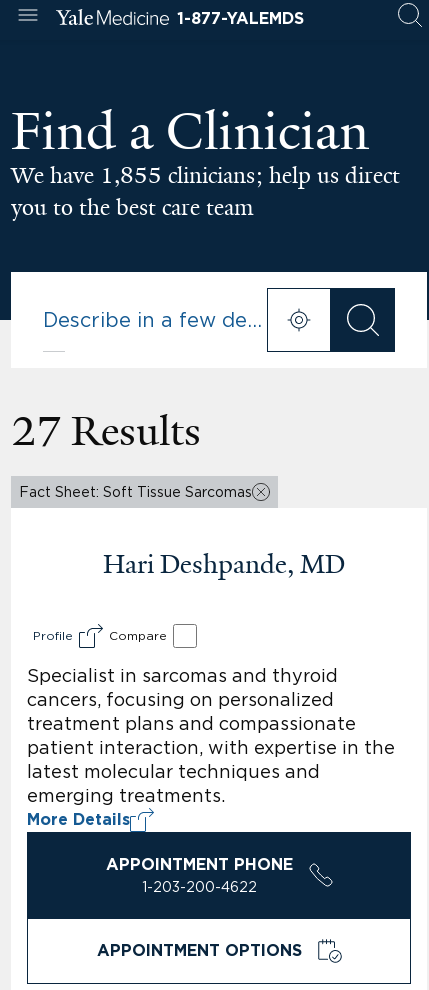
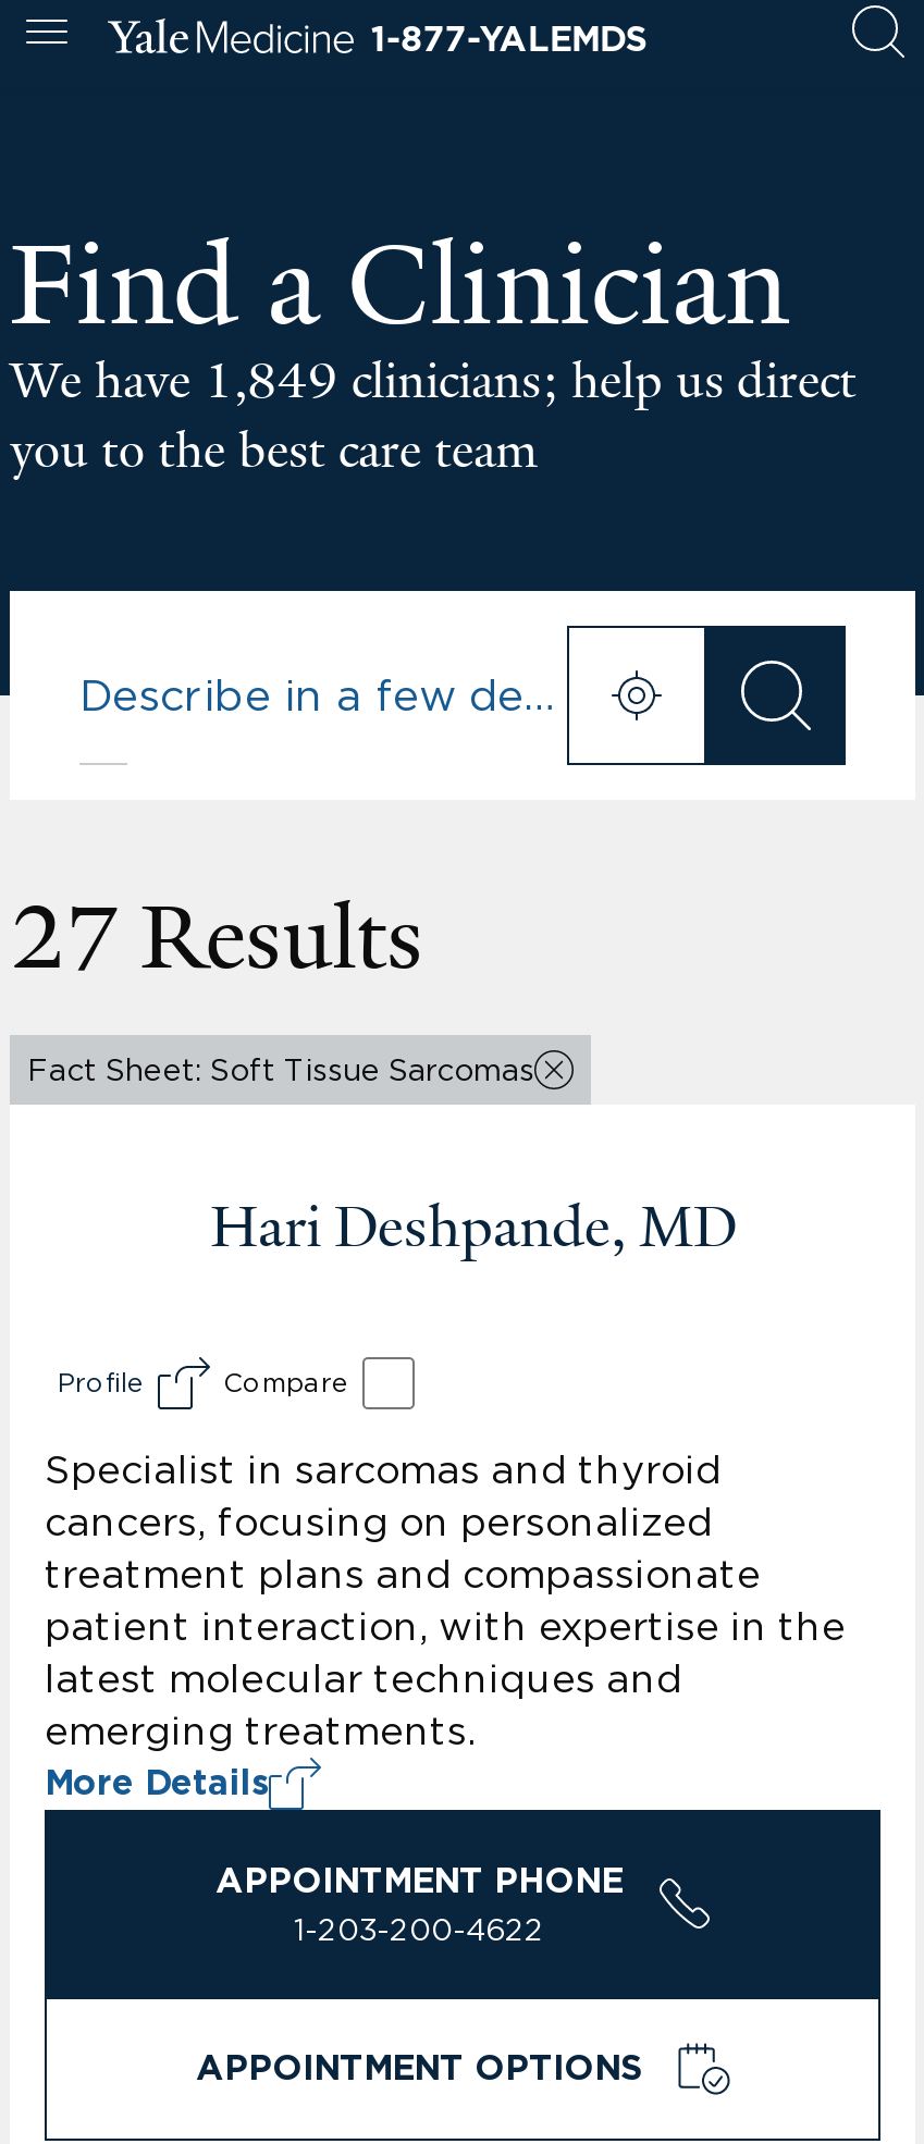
[11,161,400,190] We have 1,855 clinicians; help us direct -> [10,349,857,412] We have 1,849 clinicians; help us direct

